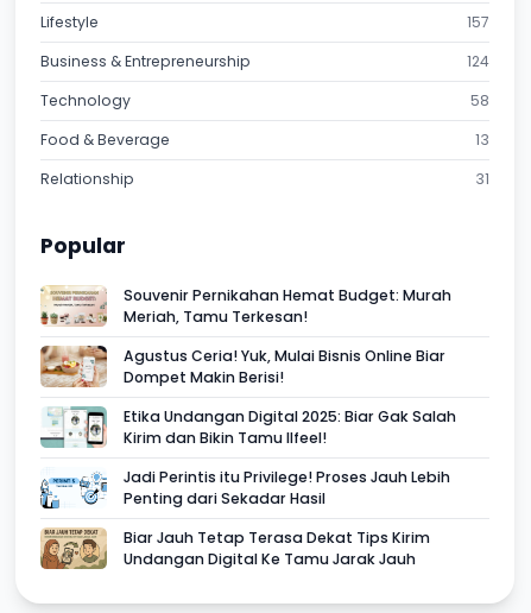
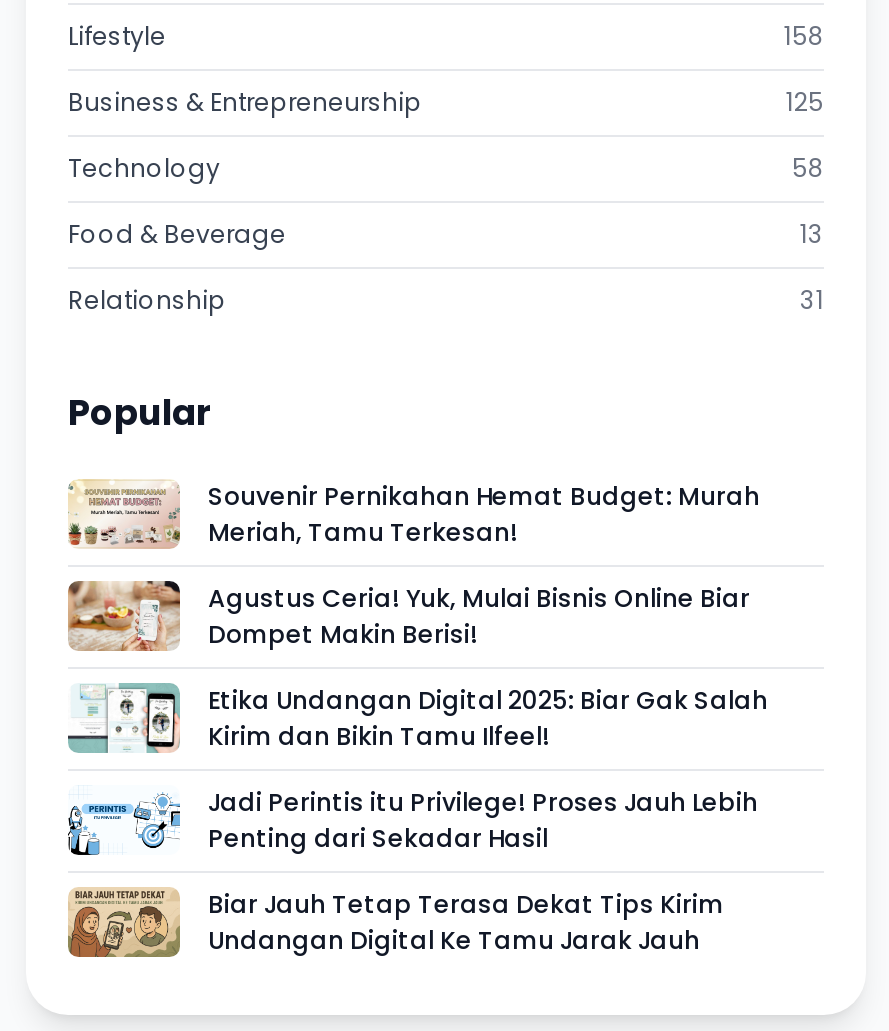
[467,11,489,31] 157 -> [784,18,824,52] 158
[467,50,489,71] 124 -> [786,84,824,118] 125

